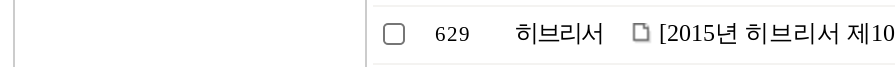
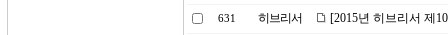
[435,23,471,45] 629 -> [218,13,236,24] 631

